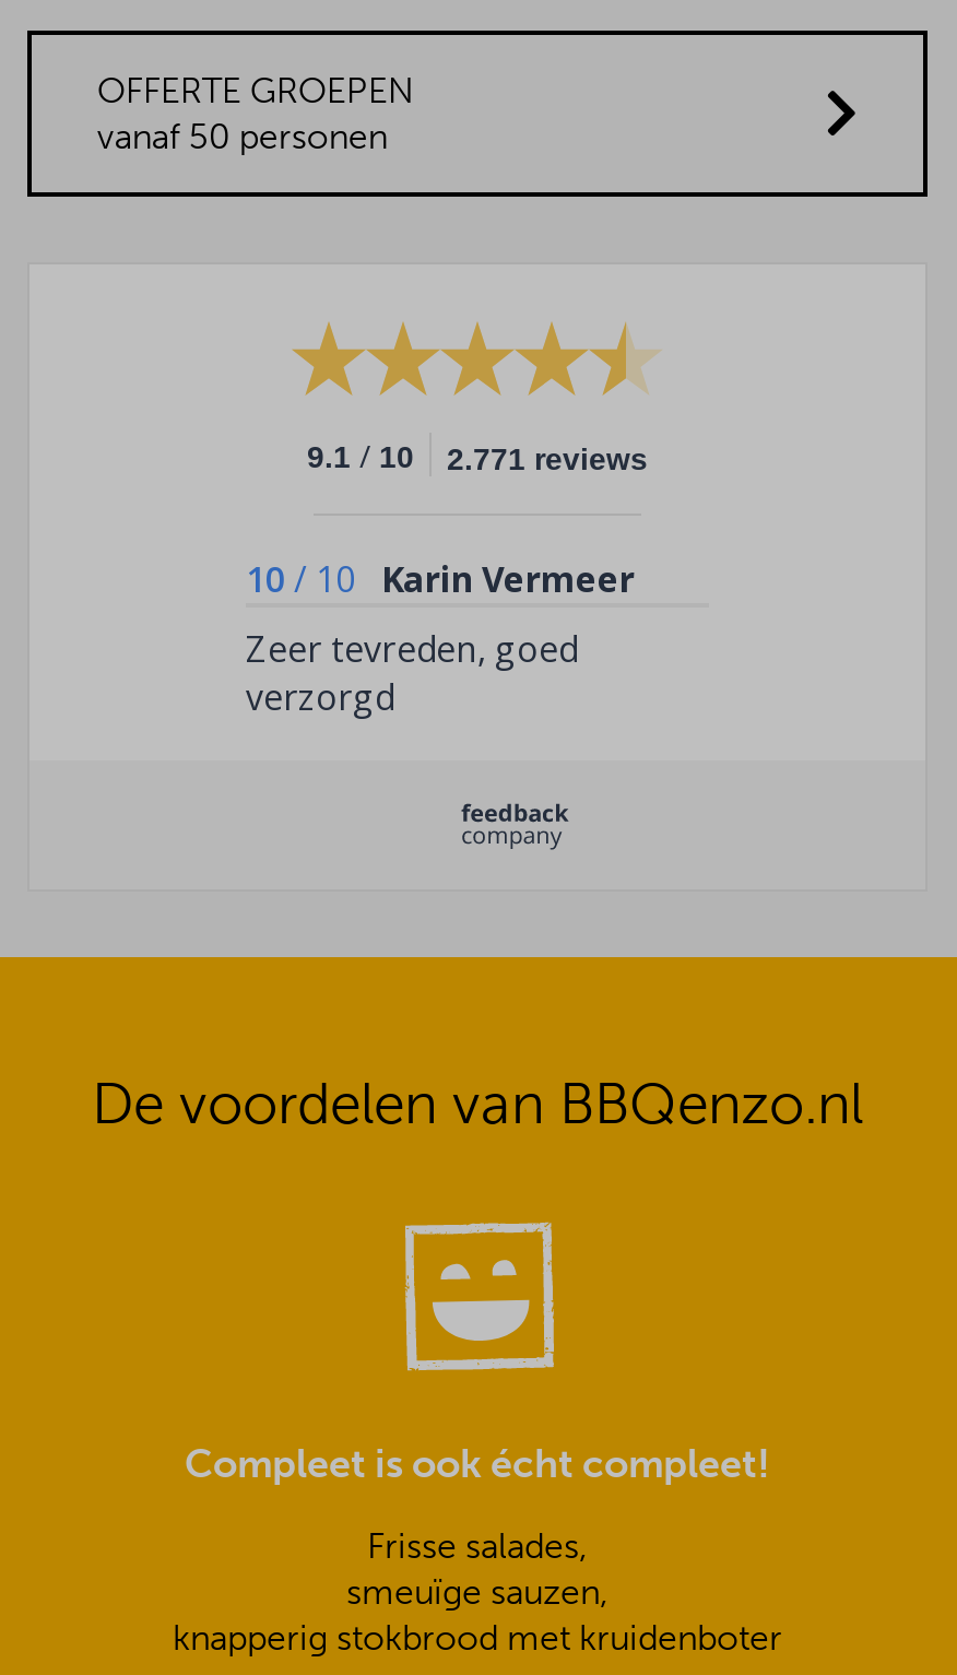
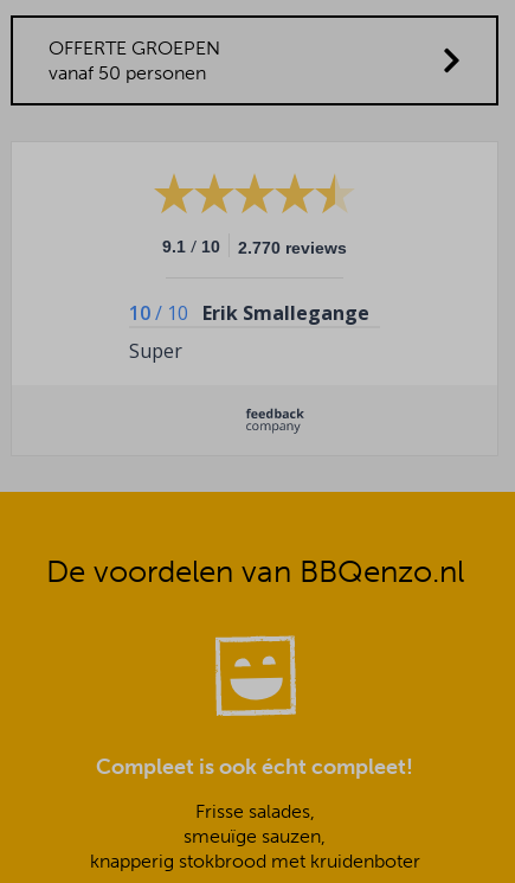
[307,435,648,476] 9.1 / 10 2.771 reviews -> [162,235,347,257] 9.1 / 10 2.770 reviews
[246,555,635,603] 10 / 10 Karin Vermeer -> [129,300,369,326] 10 / 10 Erik Smallegange
[246,625,578,721] Zeer tevreden, goed | verzorgd -> [129,338,182,364] Super

